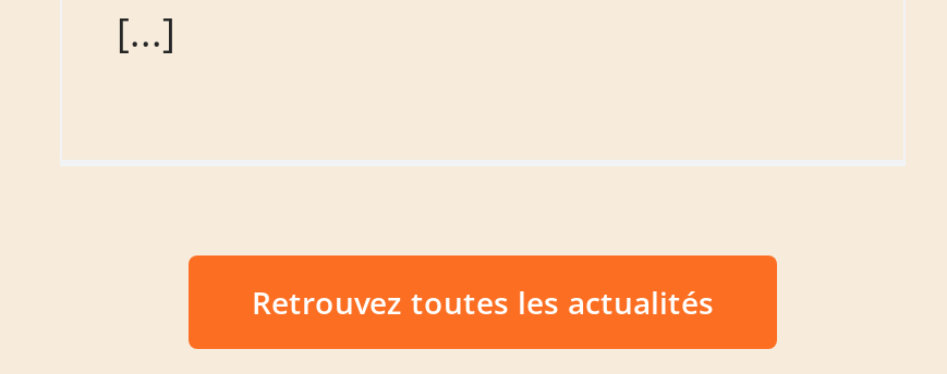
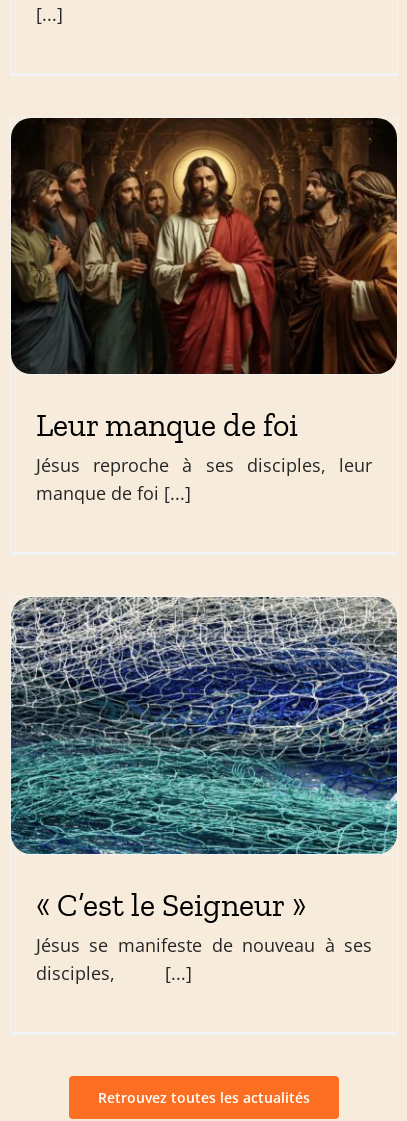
none -> [10,117,398,505] [image] | Leur manque de foi | Jésus reproche à ses disciples, leur | manque de foi [...]
none -> [10,596,398,985] [image] | « C’est le Seigneur » | Jésus se manifeste de nouveau à ses | disciples, [...]

